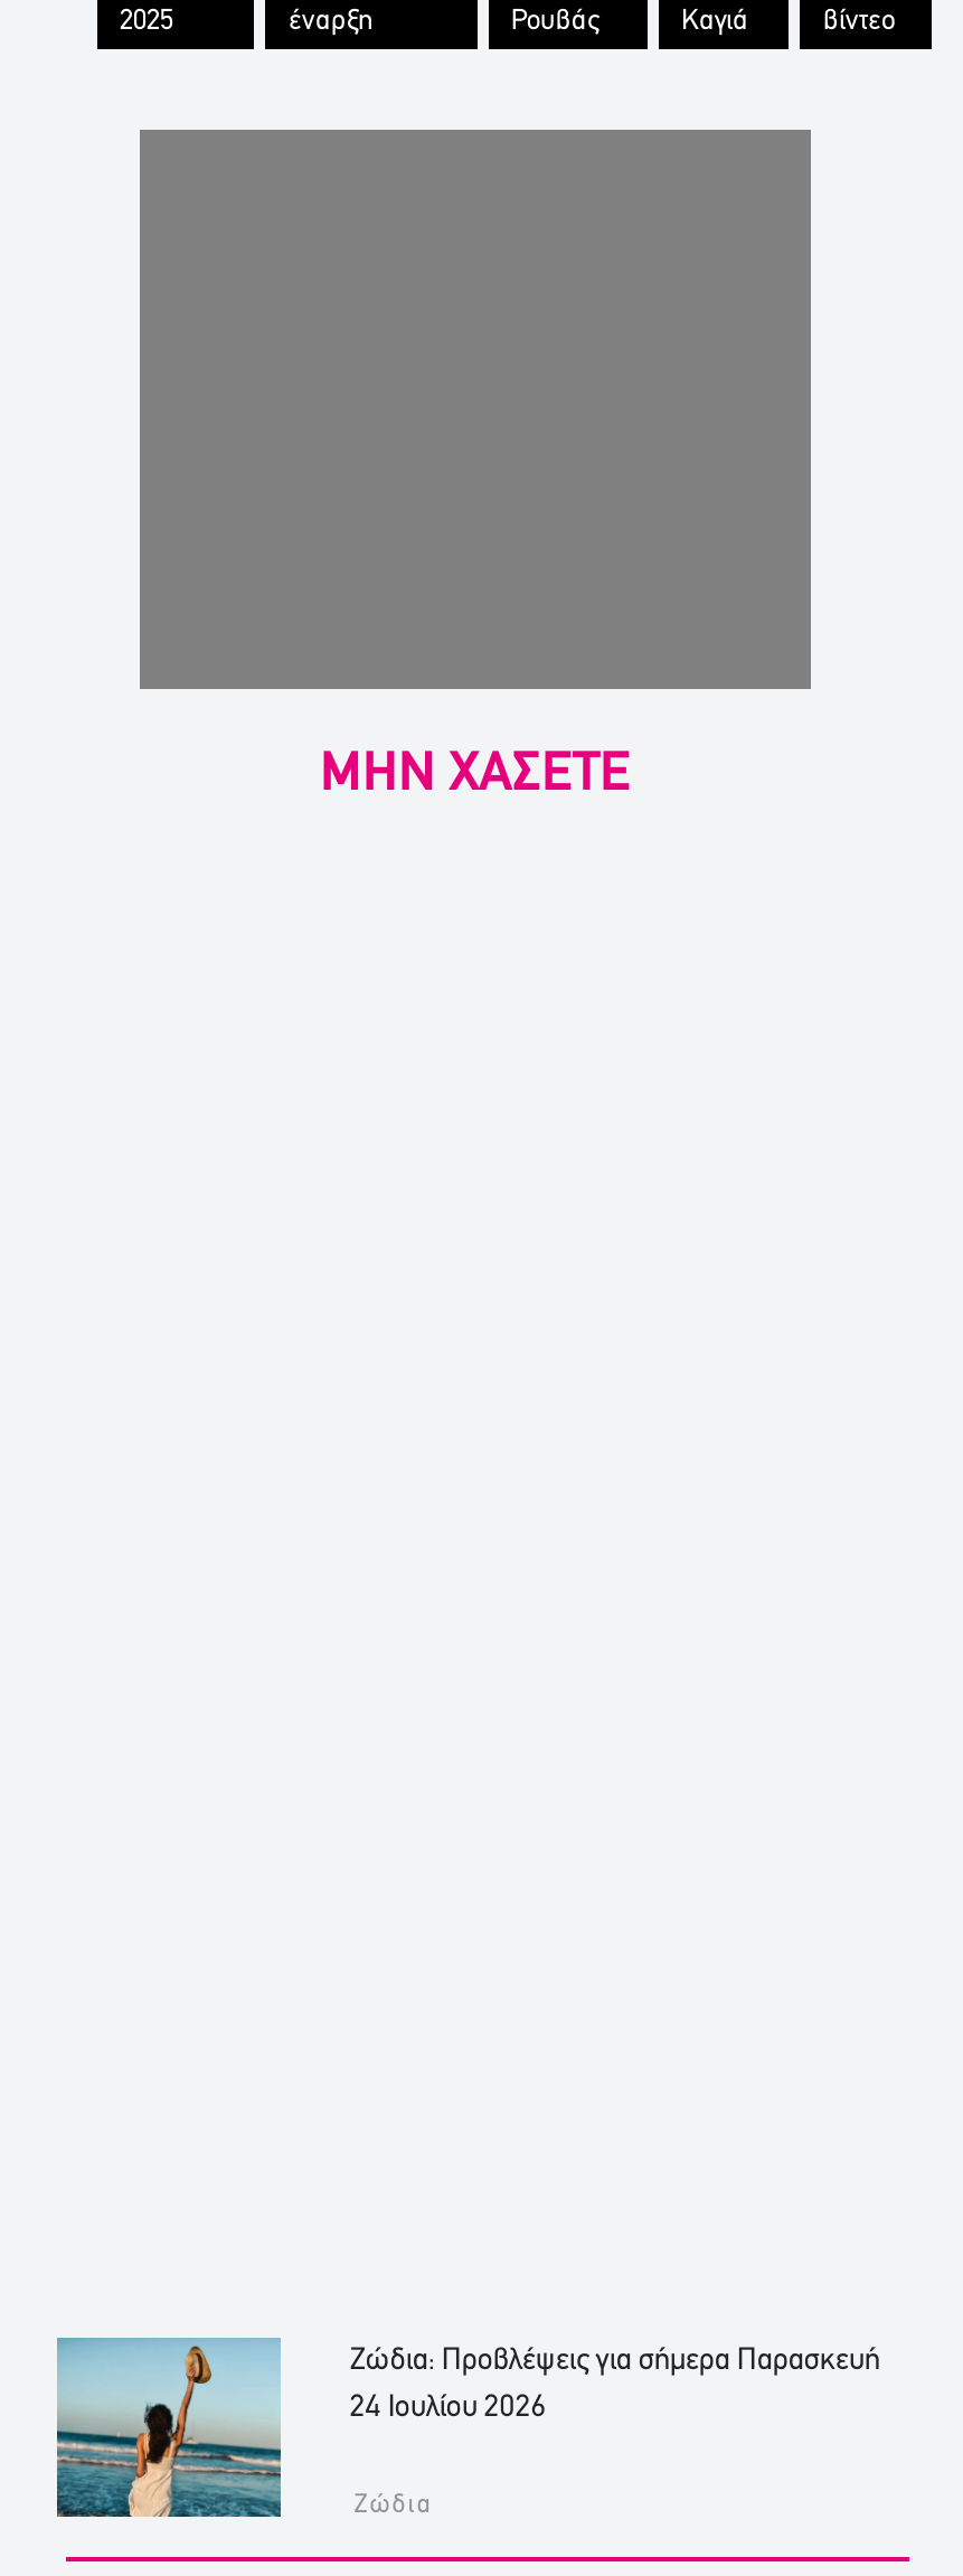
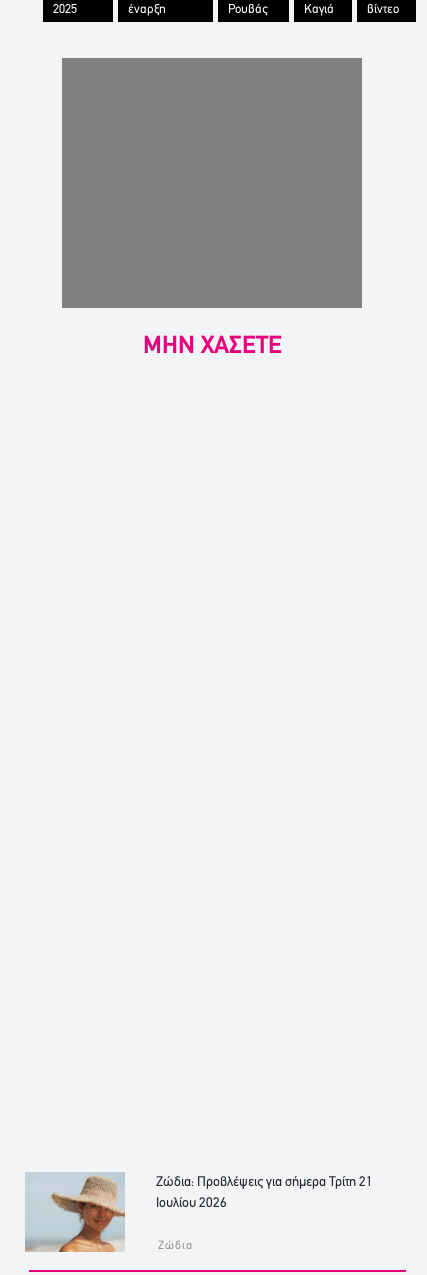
[55,2338,880,2521] [image] | Ζώδια: Προβλέψεις για σήμερα Παρασκευή | 24 Ιουλίου 2026 -> [26,1172,373,1252] [image] | Ζώδια: Προβλέψεις για σήμερα Τρίτη 21 | Ιουλίου 2026

